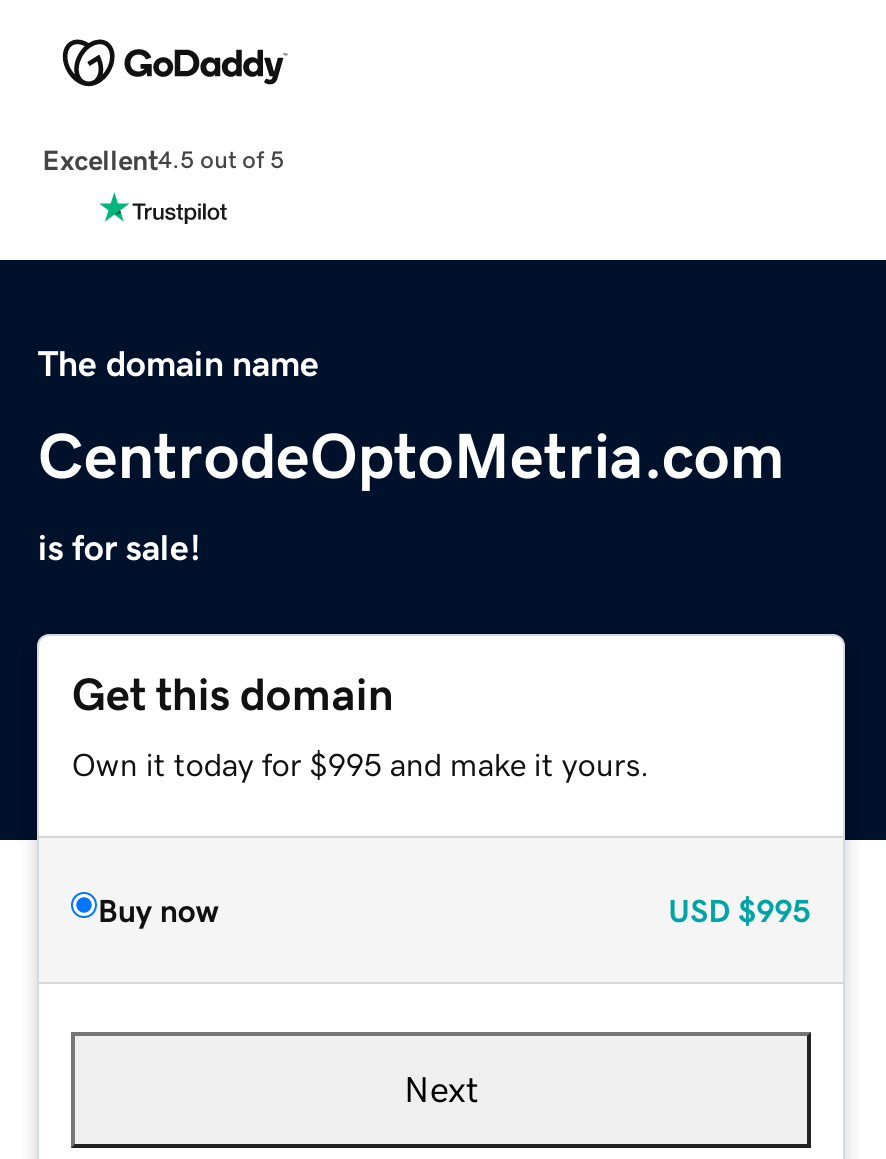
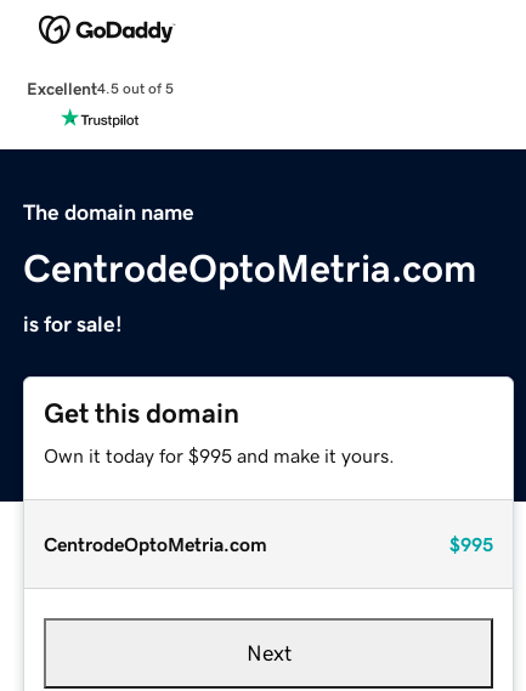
[98,893,810,925] Buy now | USD $995 -> [44,534,493,553] CentrodeOptoMetria.com | $995

